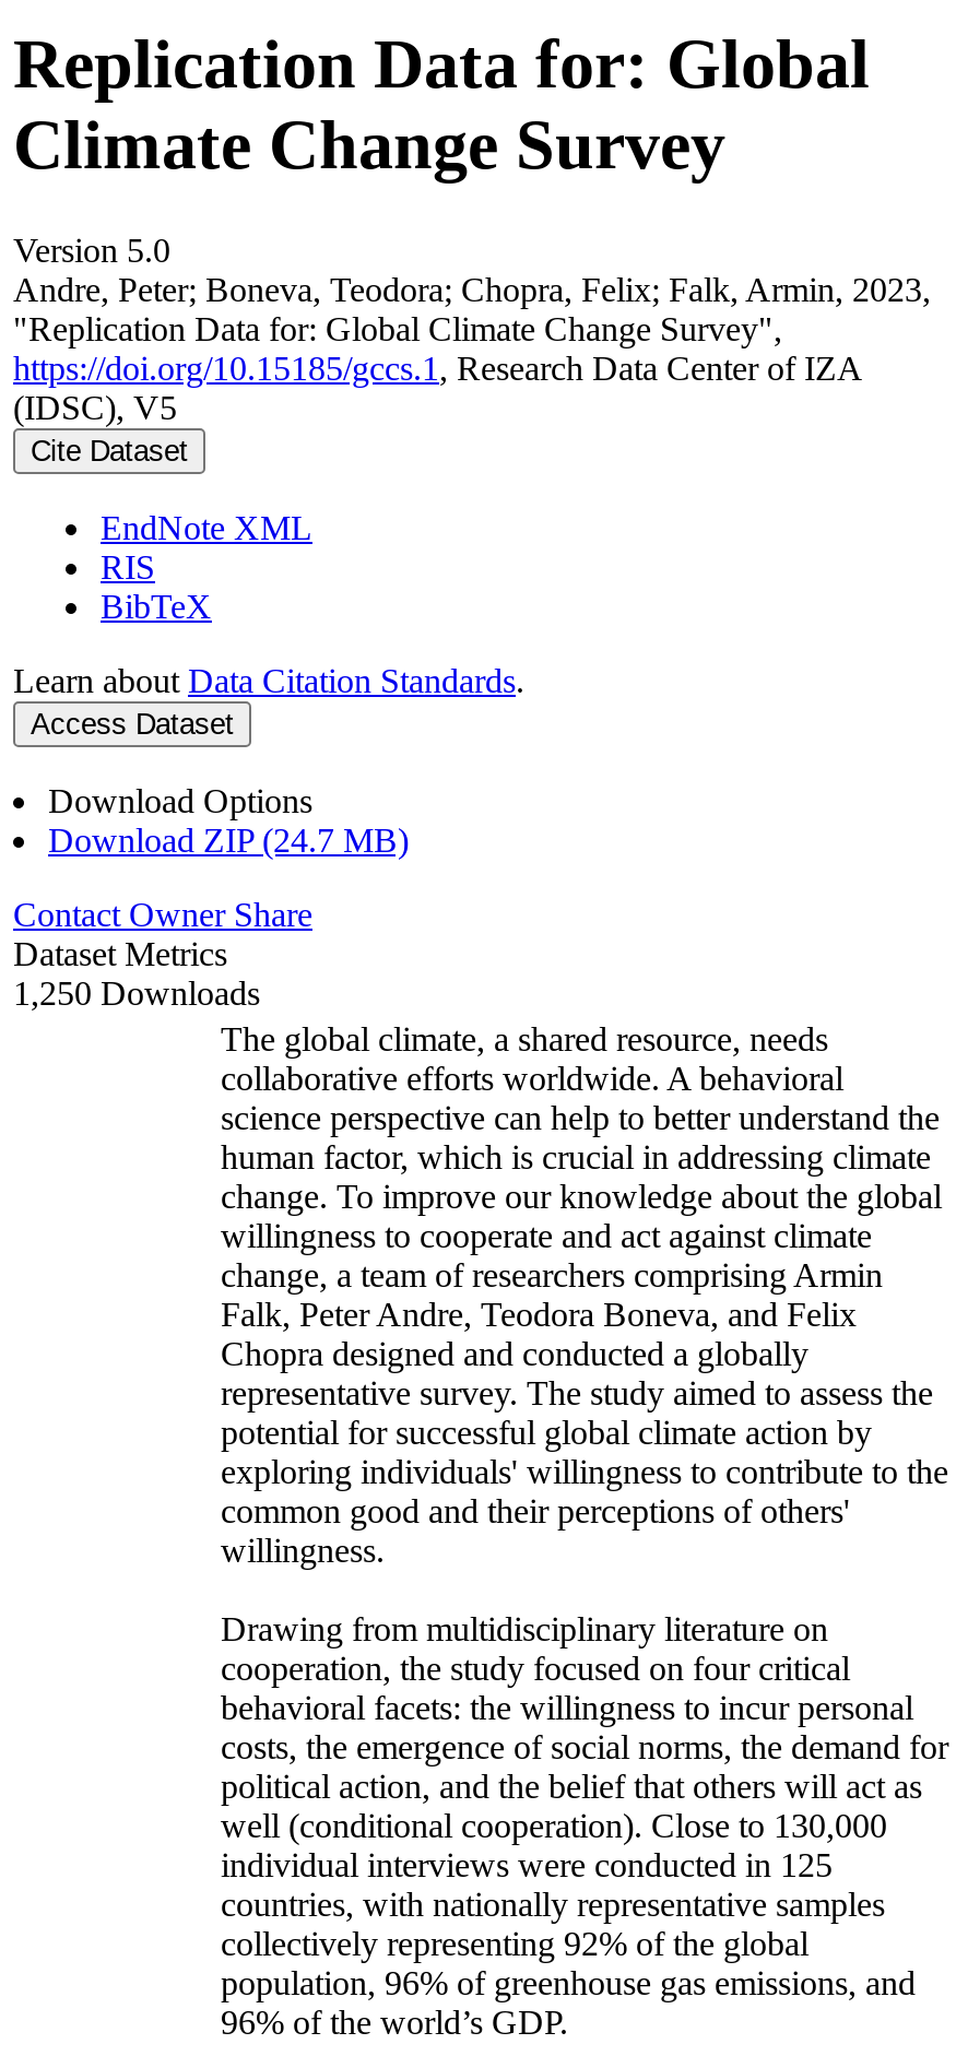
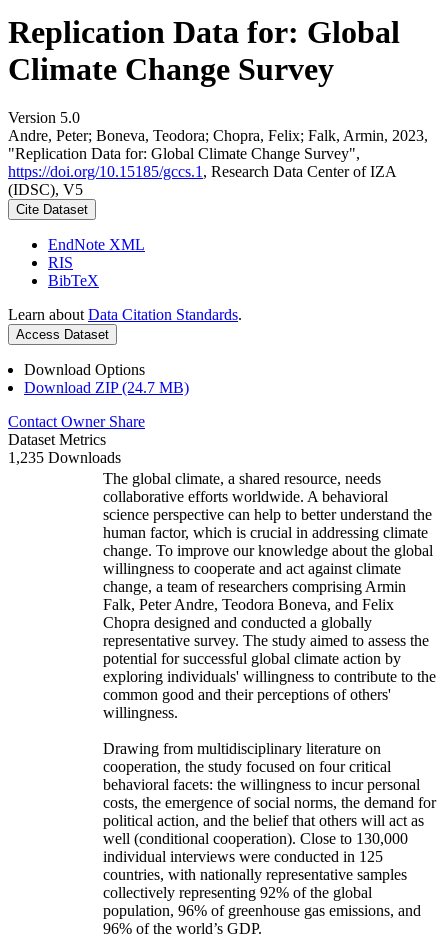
[13,975,260,1012] 1,250 Downloads -> [8,449,121,466] 1,235 Downloads

